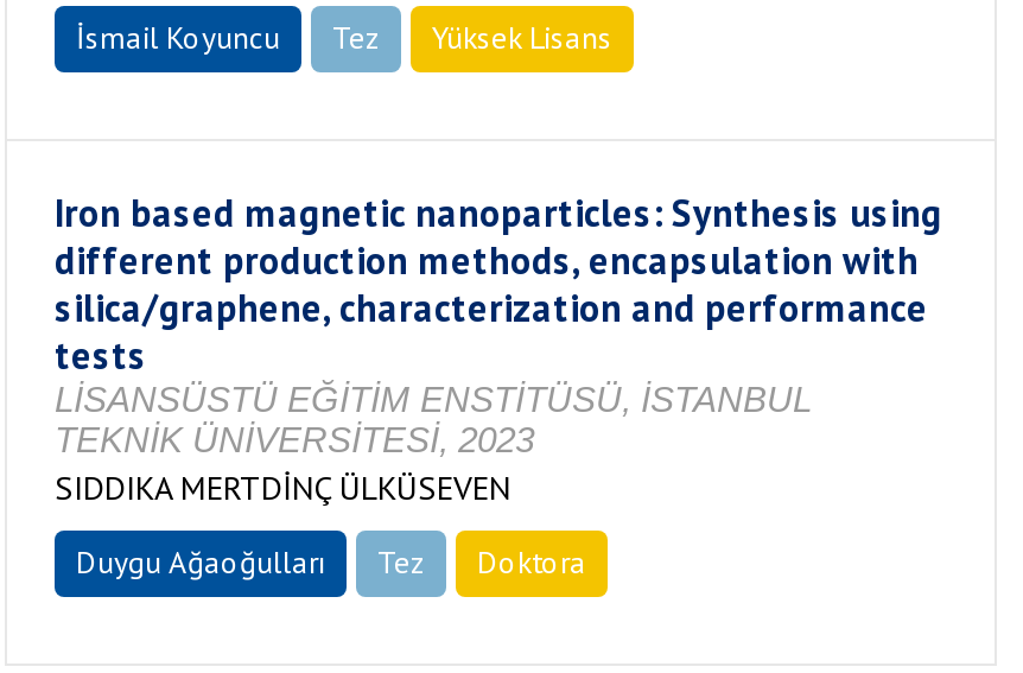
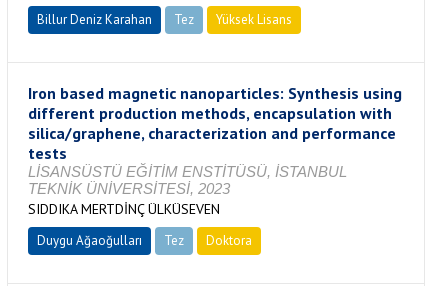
[76,18,280,58] İsmail Koyuncu -> [37,11,152,28] Billur Deniz Karahan

